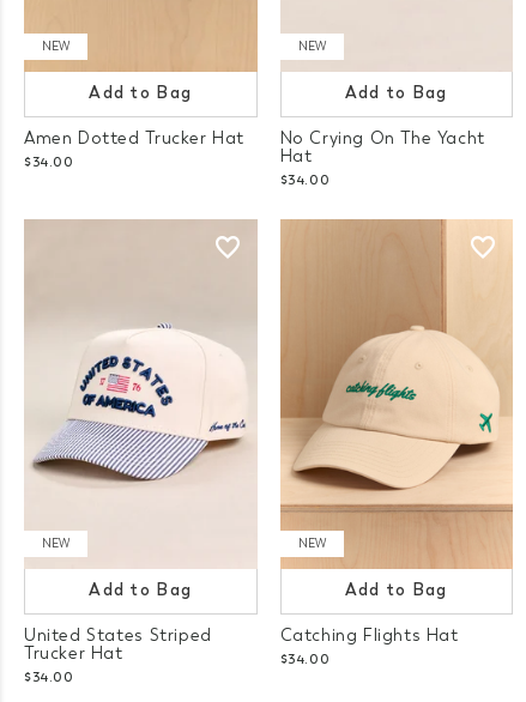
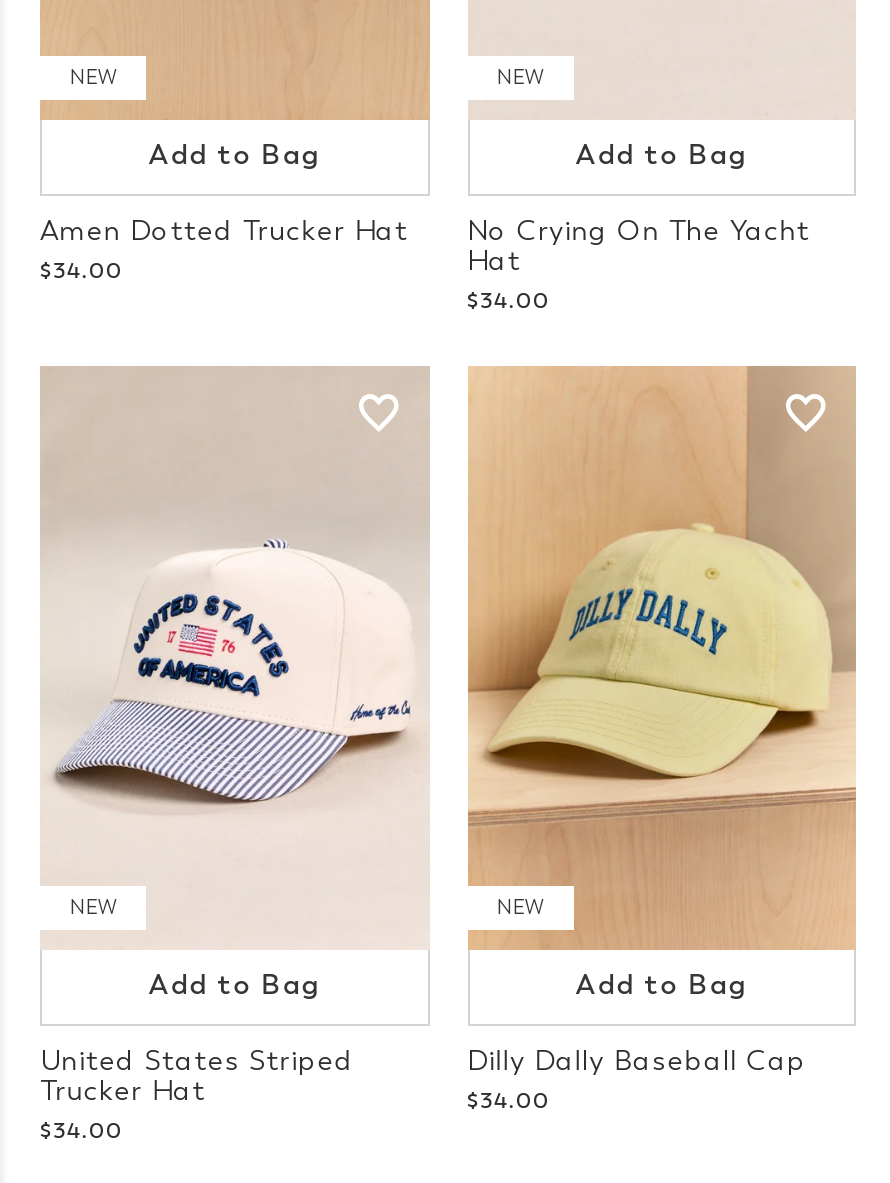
[282,220,513,514] [image] -> [468,366,856,854] [image]
[280,625,459,645] Catching Flights Hat -> [467,1043,806,1077] Dilly Dally Baseball Cap

